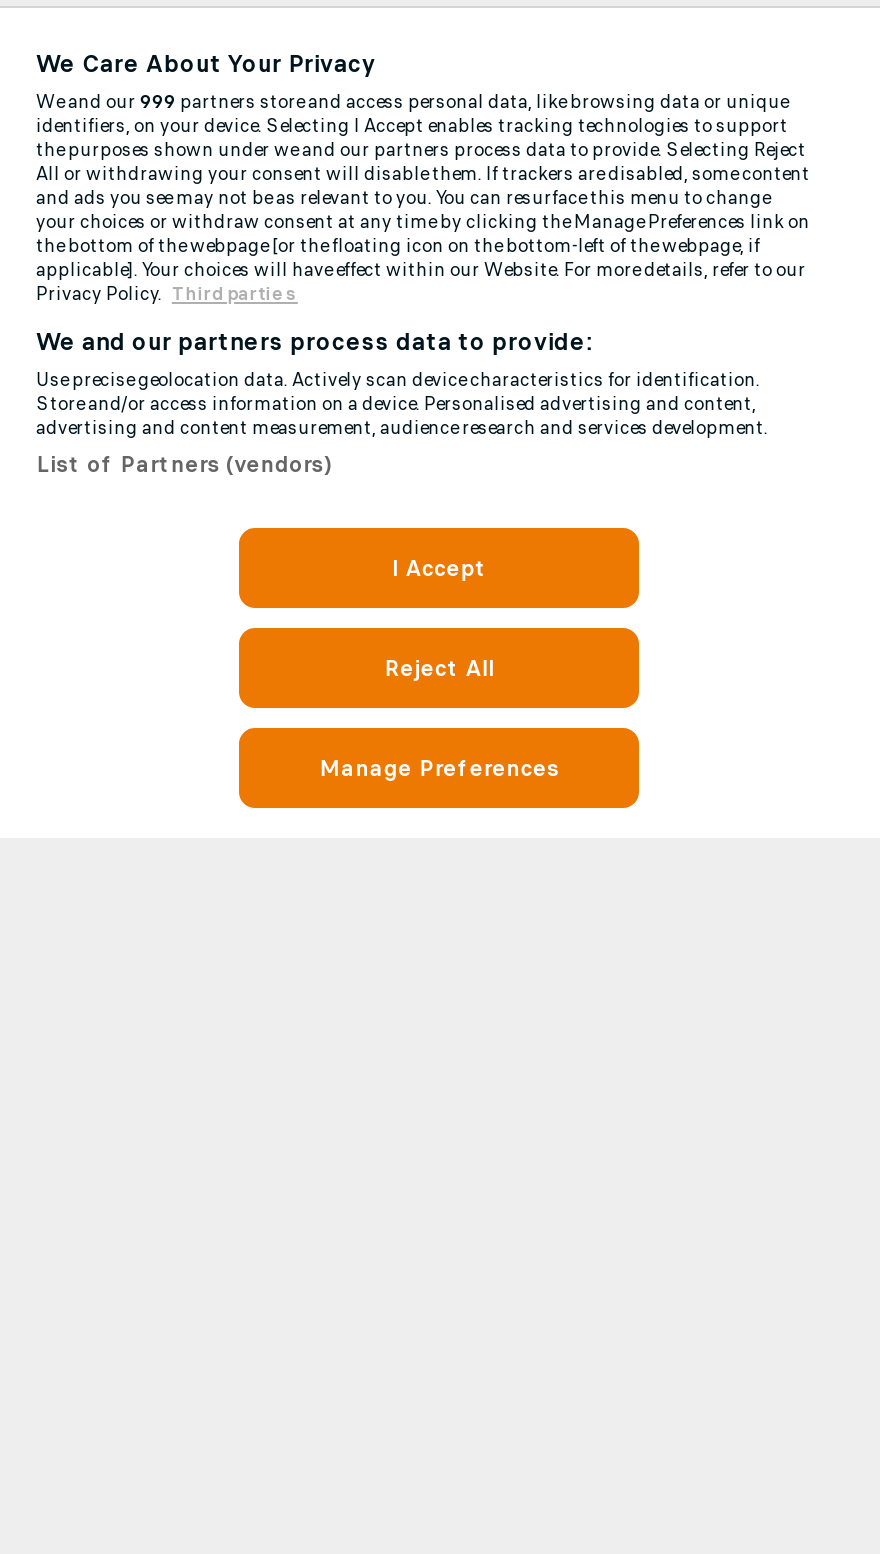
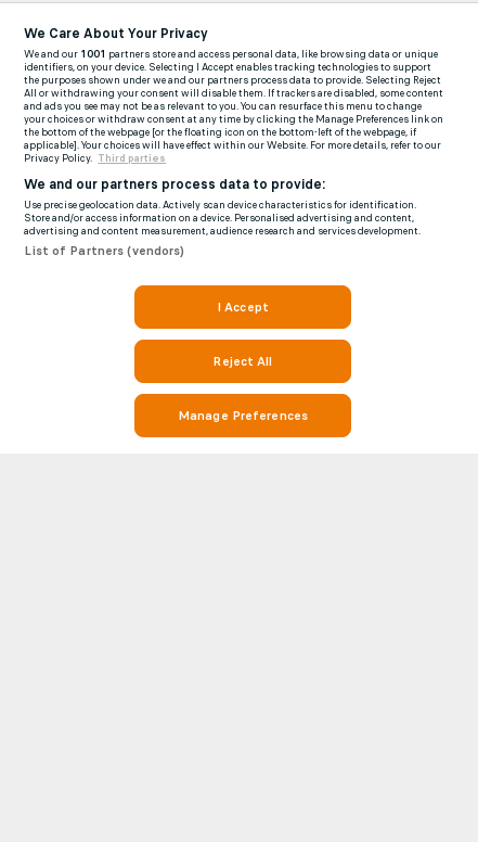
[36,90,788,114] We and our 999 partners store and access personal data, like browsing data or unique -> [24,48,438,61] We and our 1001 partners store and access personal data, like browsing data or unique

